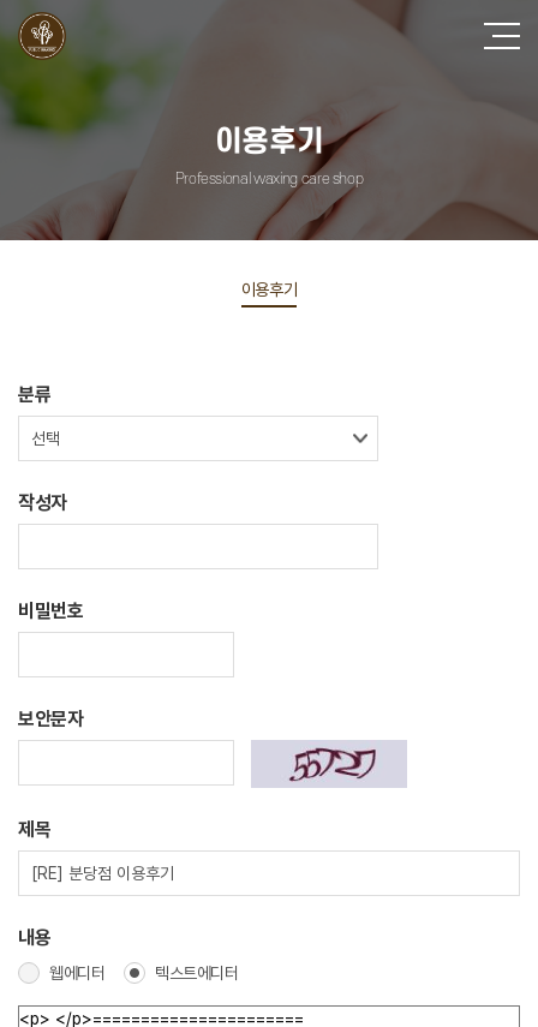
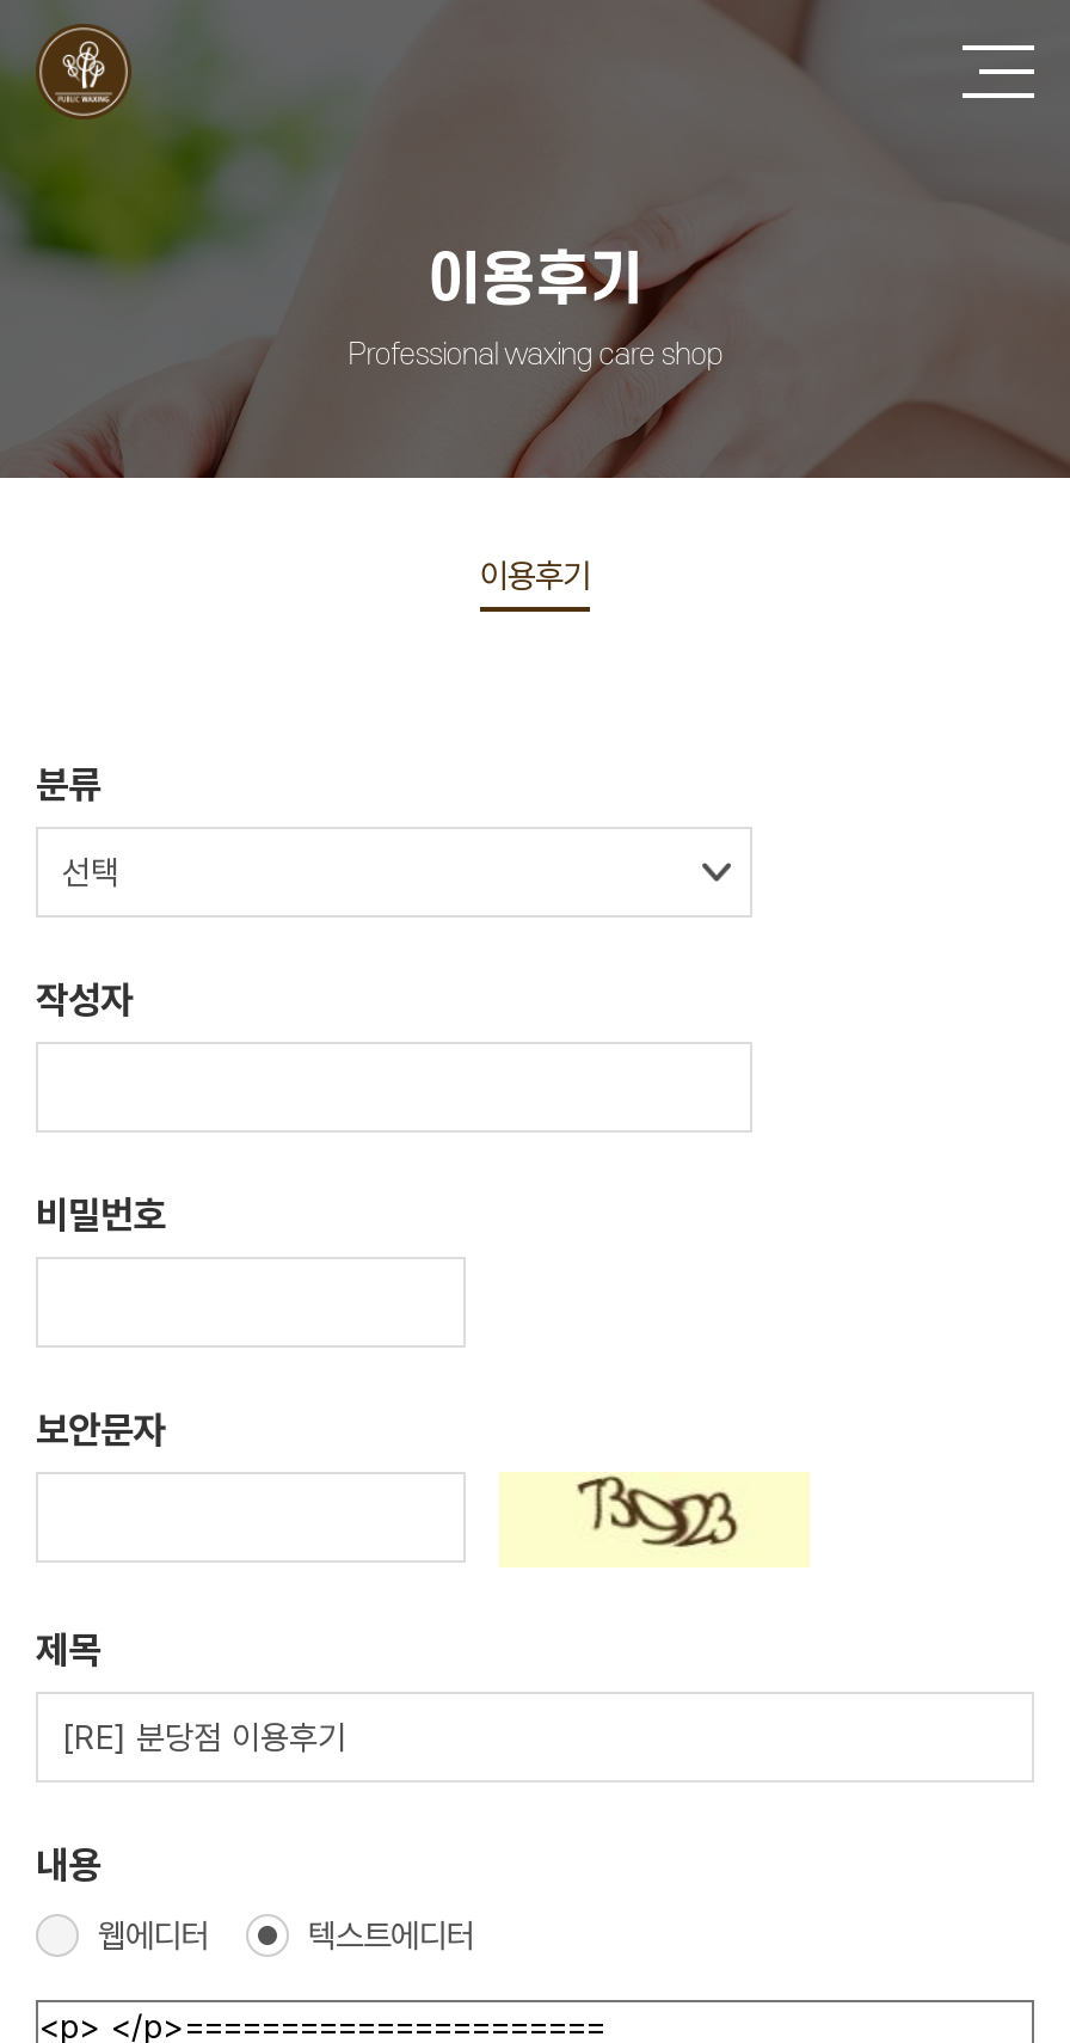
[251,740,407,788] [image] -> [499,1472,810,1567] [image]

